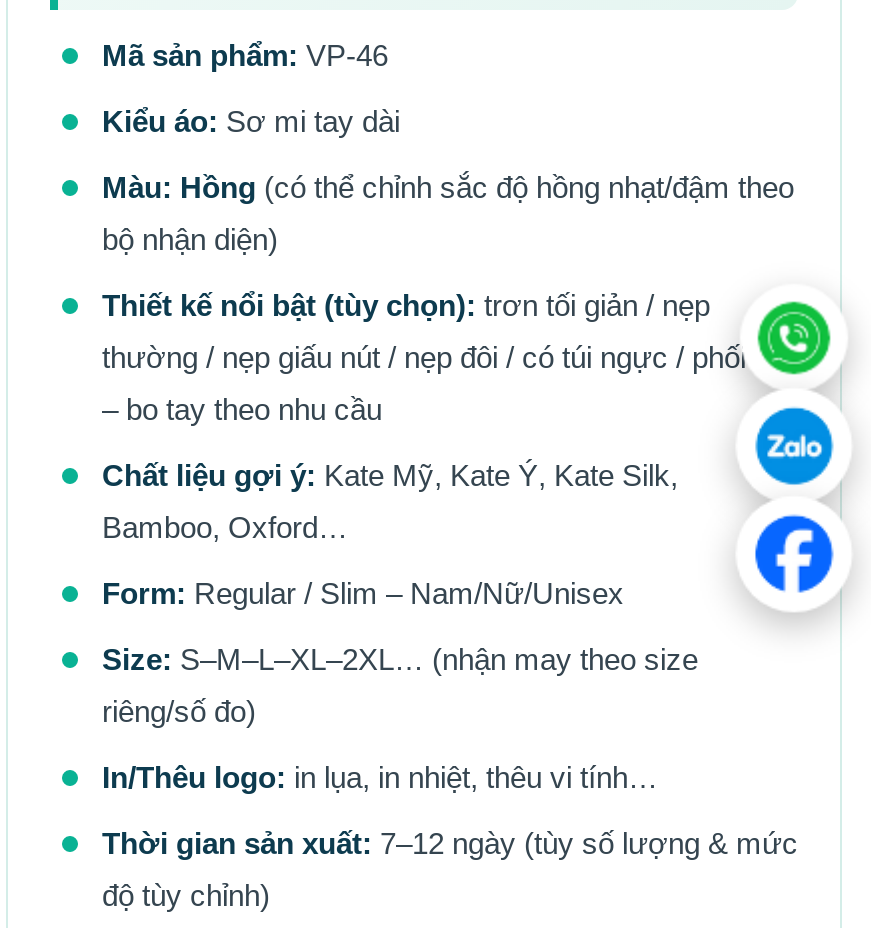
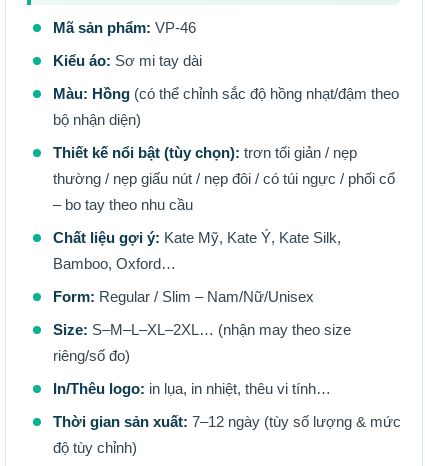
[732,300,856,630] [image] -> none

